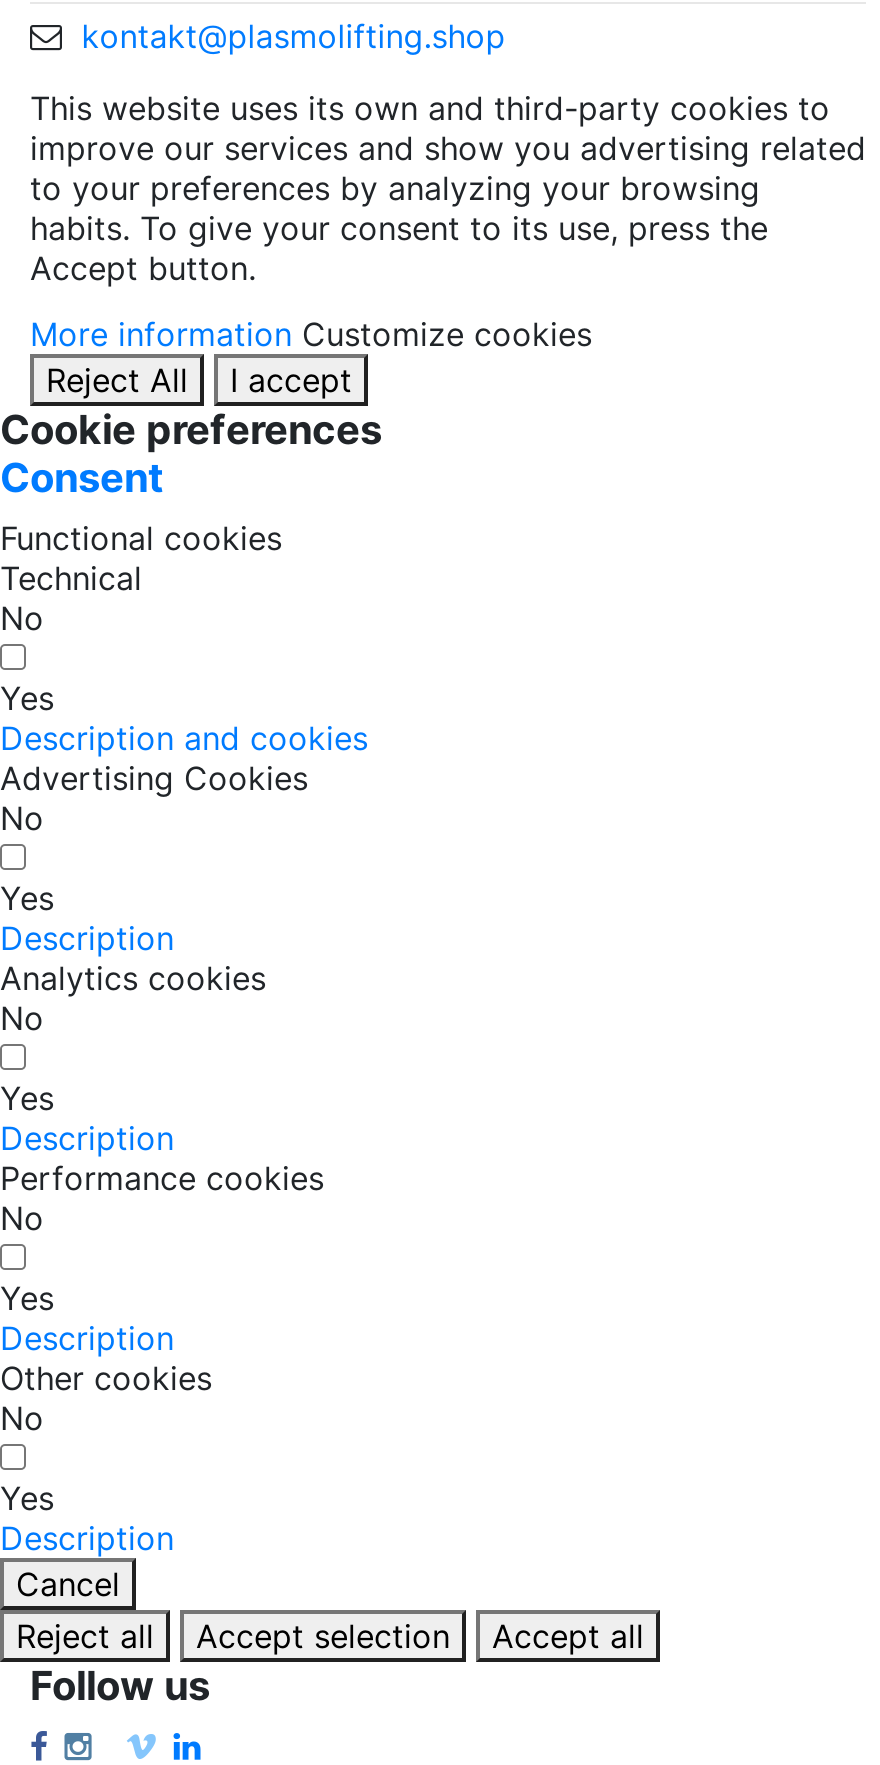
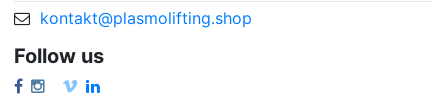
[0,89,866,1657] This website uses its own and third-party cookies to | improve our services and show you advertising related | to your preferences by analyzing your browsing | habits. To give your consent to its use, press the | Accept button. | More information Customize cookies | Reject All | I accept | Cookie preferences | Consent | Functional cookies | Technical | No | Yes | Description and cookies | Advertising Cookies | No | Yes | Description | Analytics cookies | No | Yes | Description | Performance cookies | No | Yes | Description | Other cookies | No | Yes | Description | Cancel | Reject all | Accept selection | Accept all -> none

